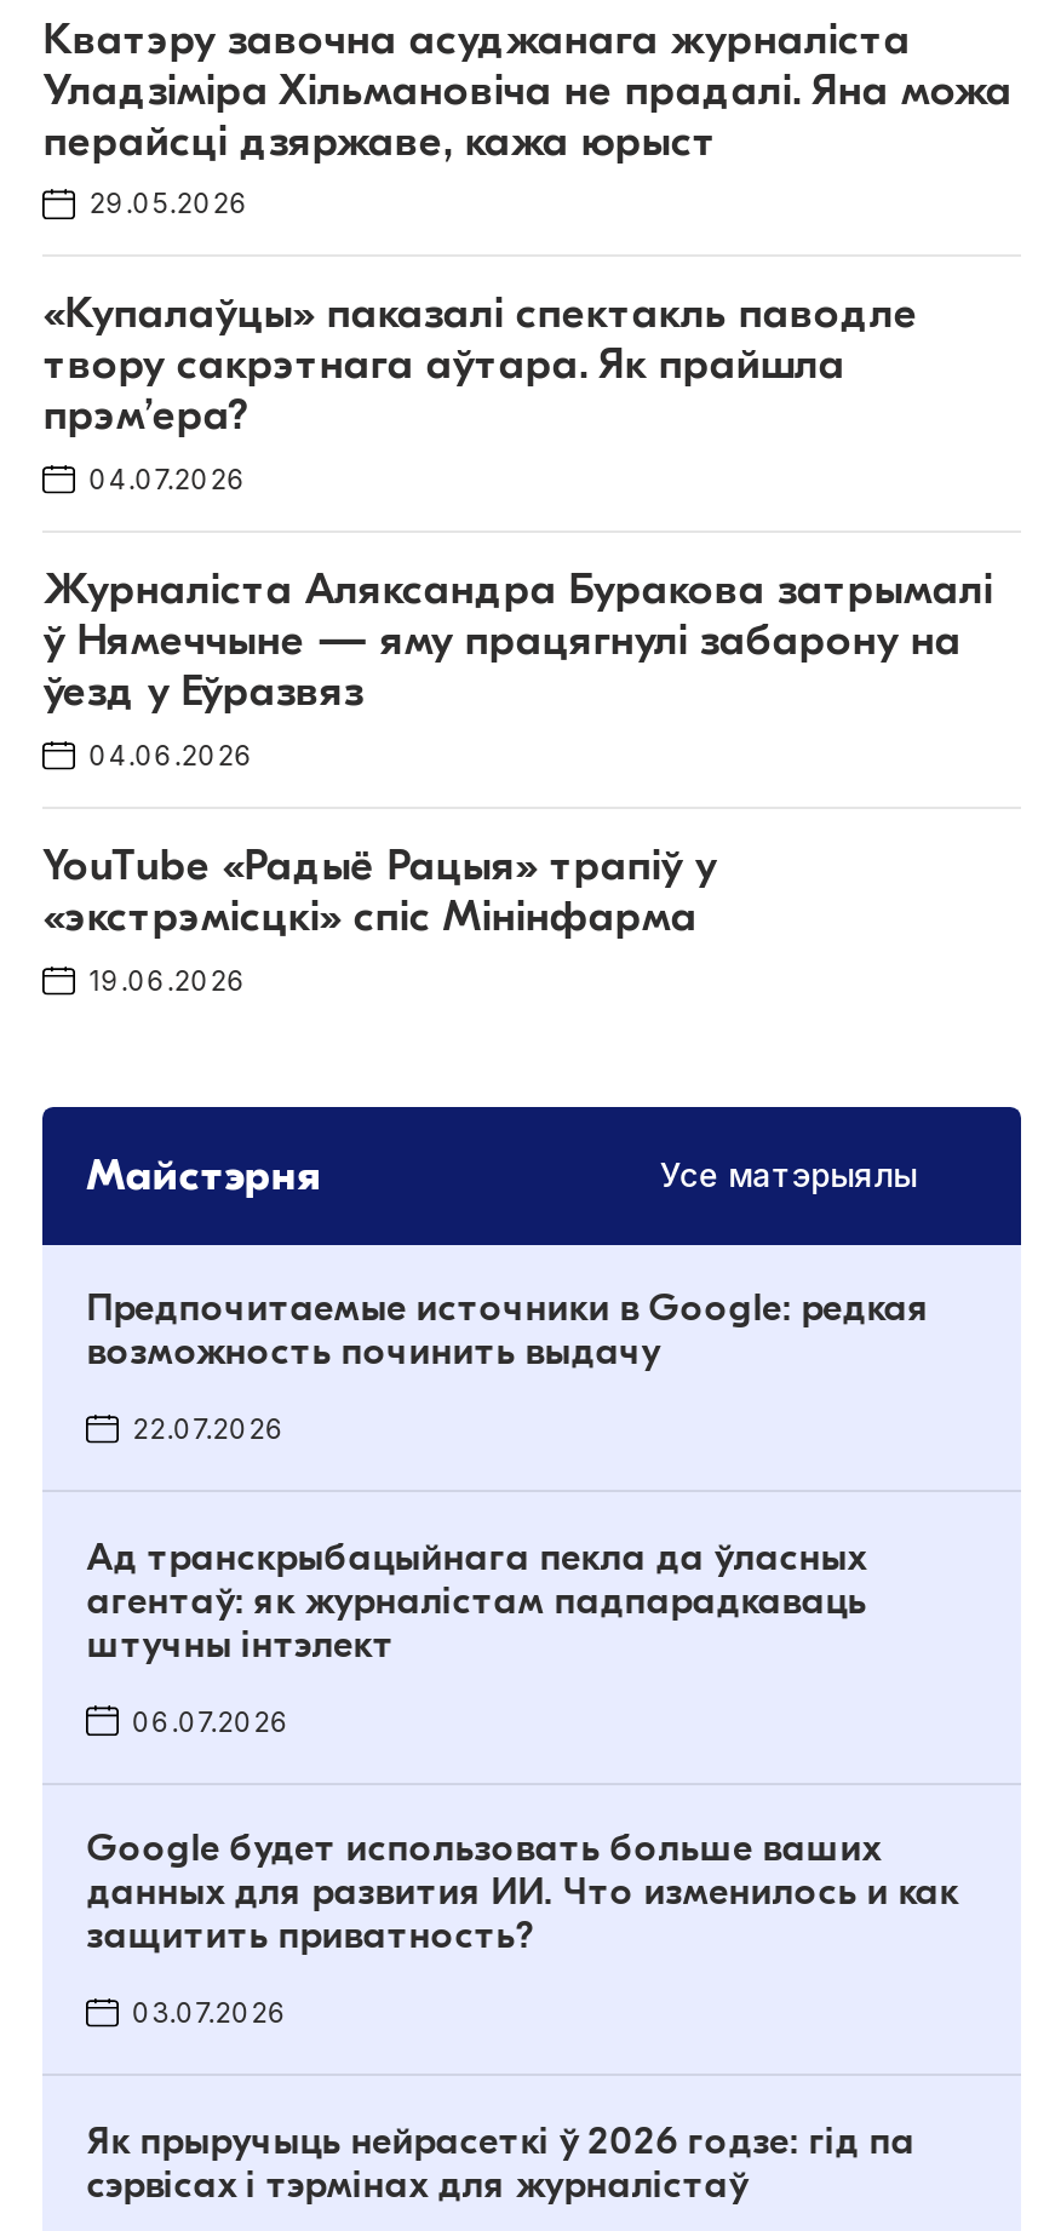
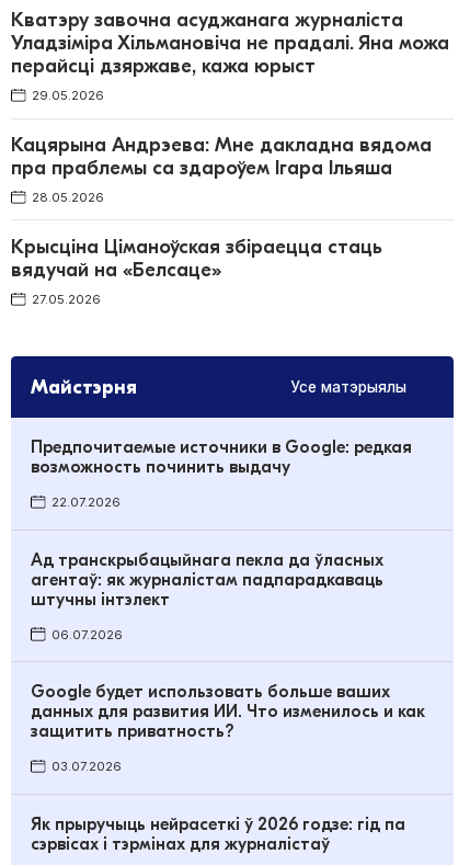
[43,290,993,998] «Купалаўцы» паказалі спектакль паводле | твору сакрэтнага аўтара. Як прайшла | прэм’ера? | 04.07.2026 | Журналіста Аляксандра Буракова затрымалі | ў Нямеччыне — яму працягнулі забарону на | ўезд у Еўразвяз | 04.06.2026 | YouTube «Радыё Рацыя» трапіў у | «экстрэмісцкі» спіс Мінінфарма | 19.06.2026 -> [11,134,432,307] Кацярына Андрэева: Мне дакладна вядома | пра праблемы са здароўем Ігара Ільяша | 28.05.2026 | Крысціна Ціманоўская збіраецца стаць | вядучай на «Белсаце» | 27.05.2026

